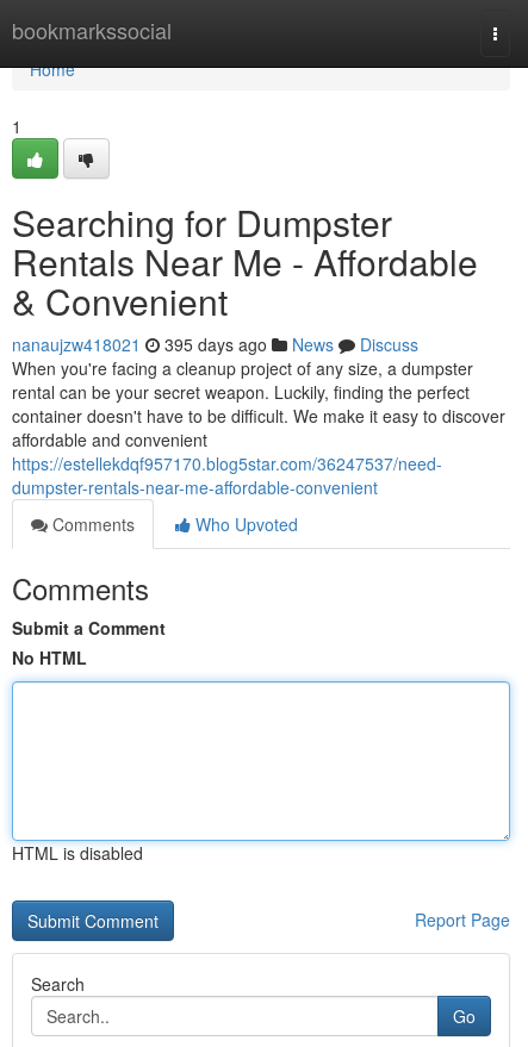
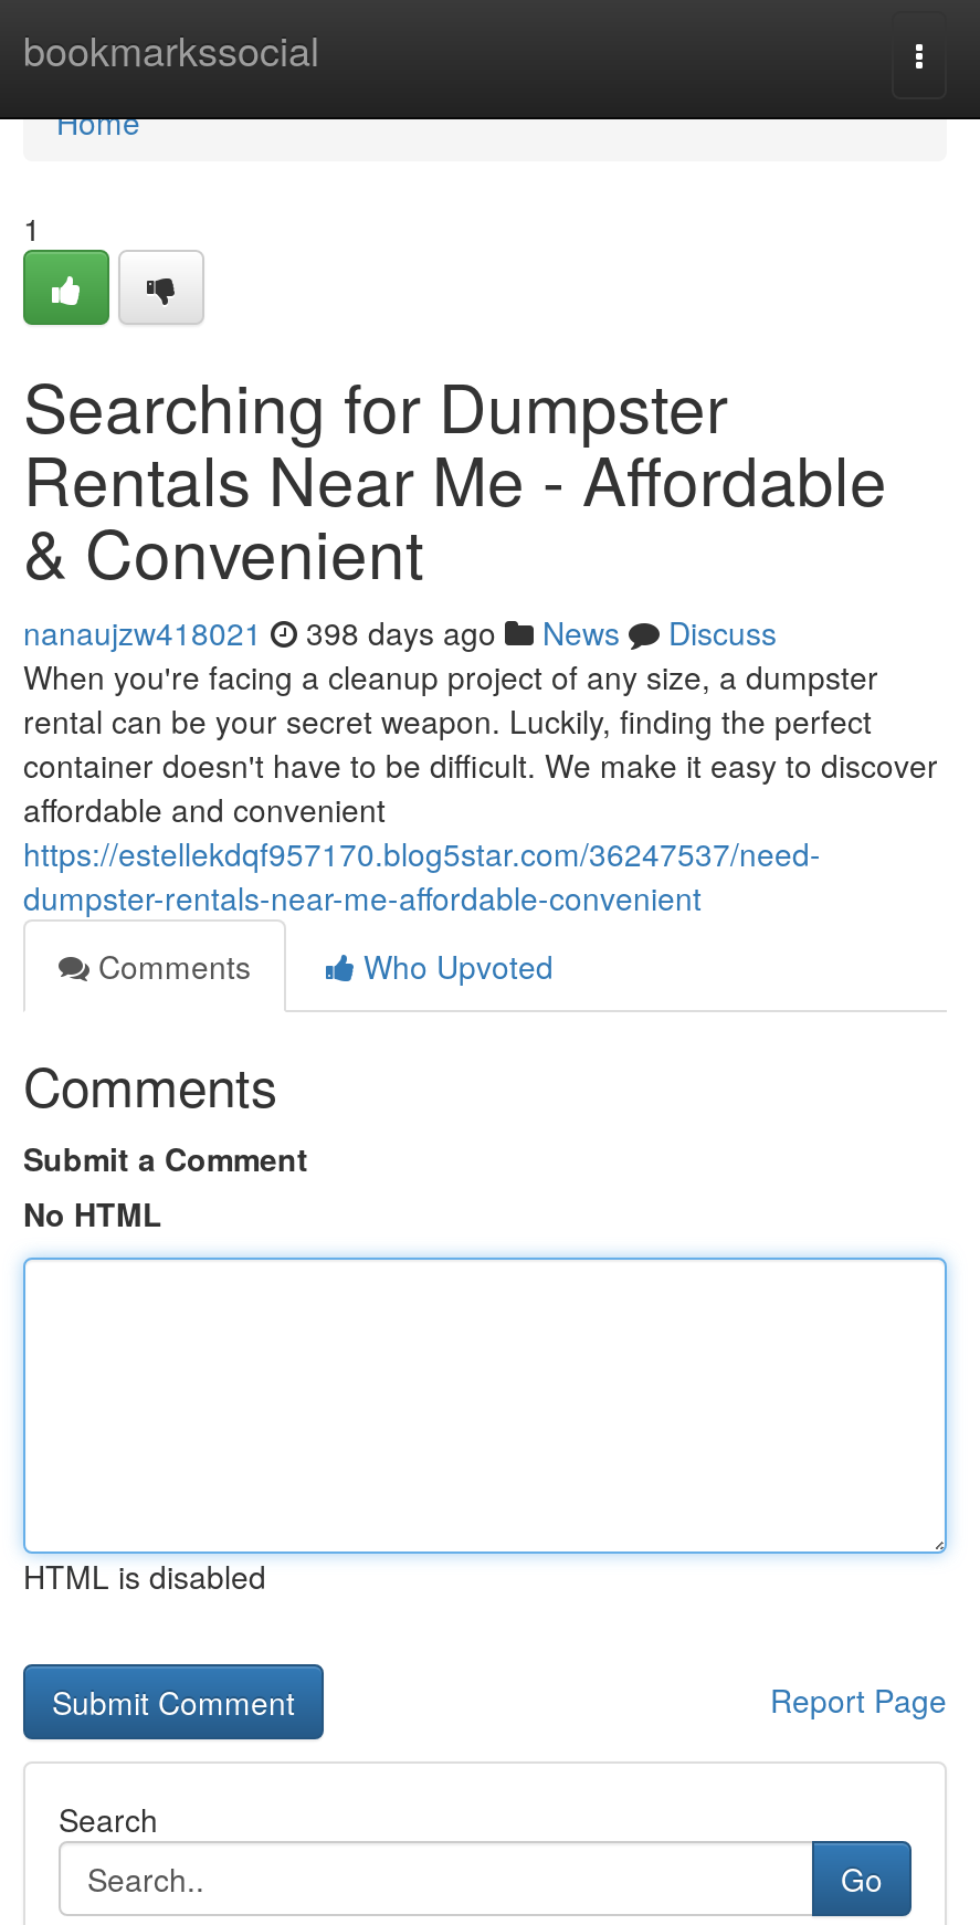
[12,332,418,356] nanaujzw418021 395 days ago News Discuss -> [23,610,777,654] nanaujzw418021 398 days ago News Discuss

